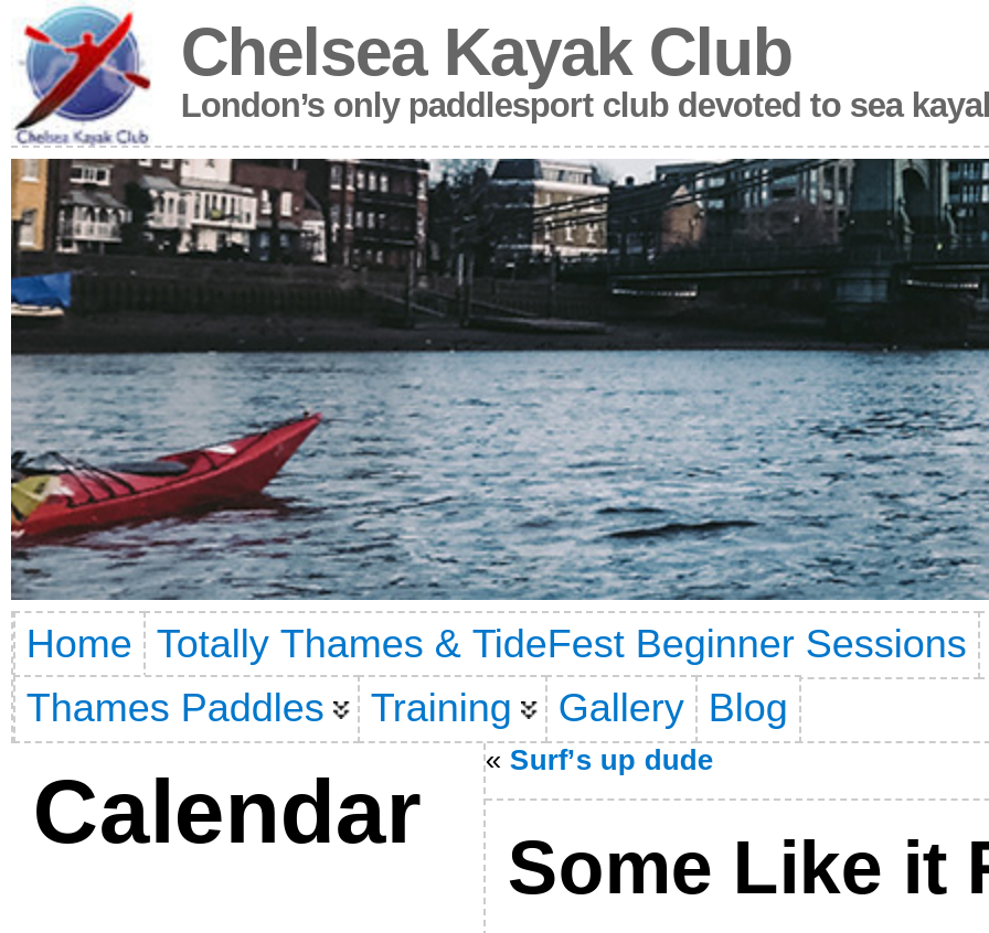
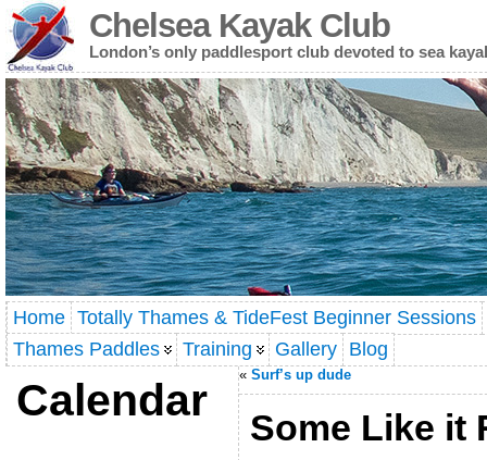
[9,157,982,602] [image] -> [4,77,484,297] [image]

